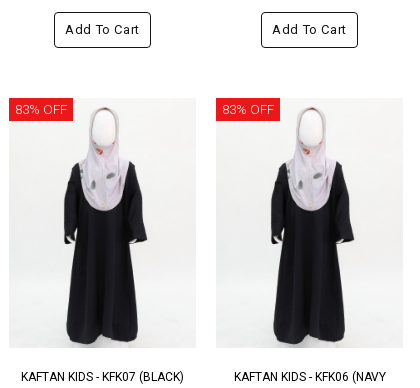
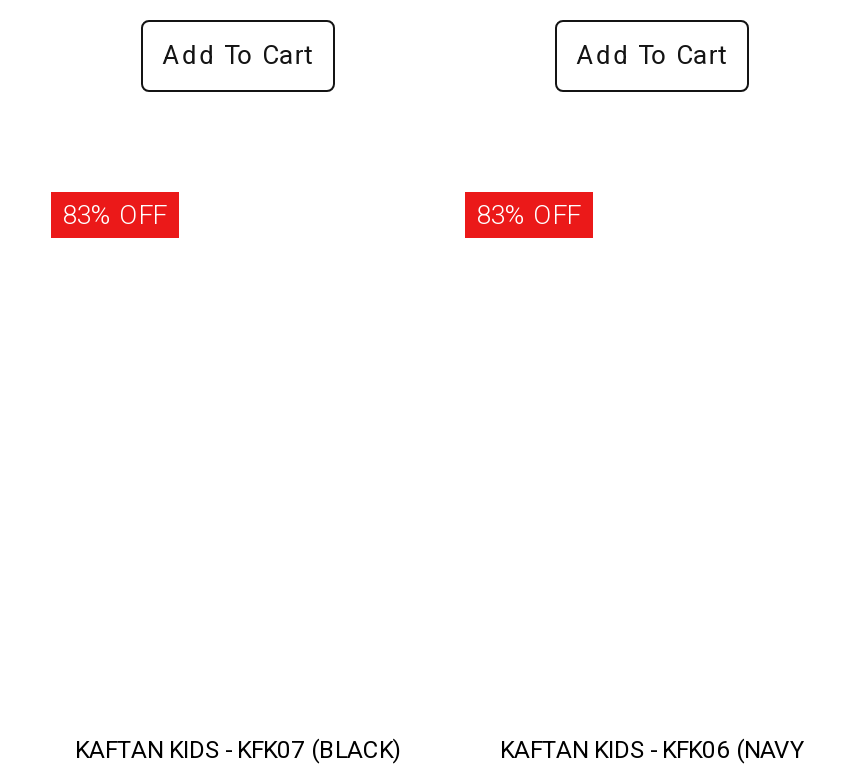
[62,106,149,348] [image] -> none
[269,106,356,348] [image] -> none

